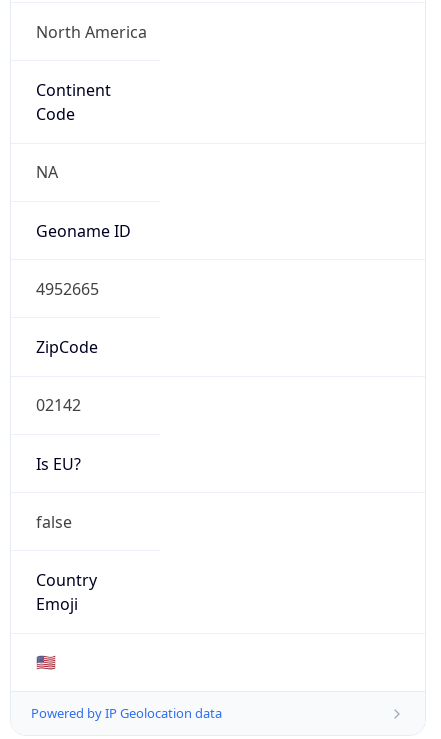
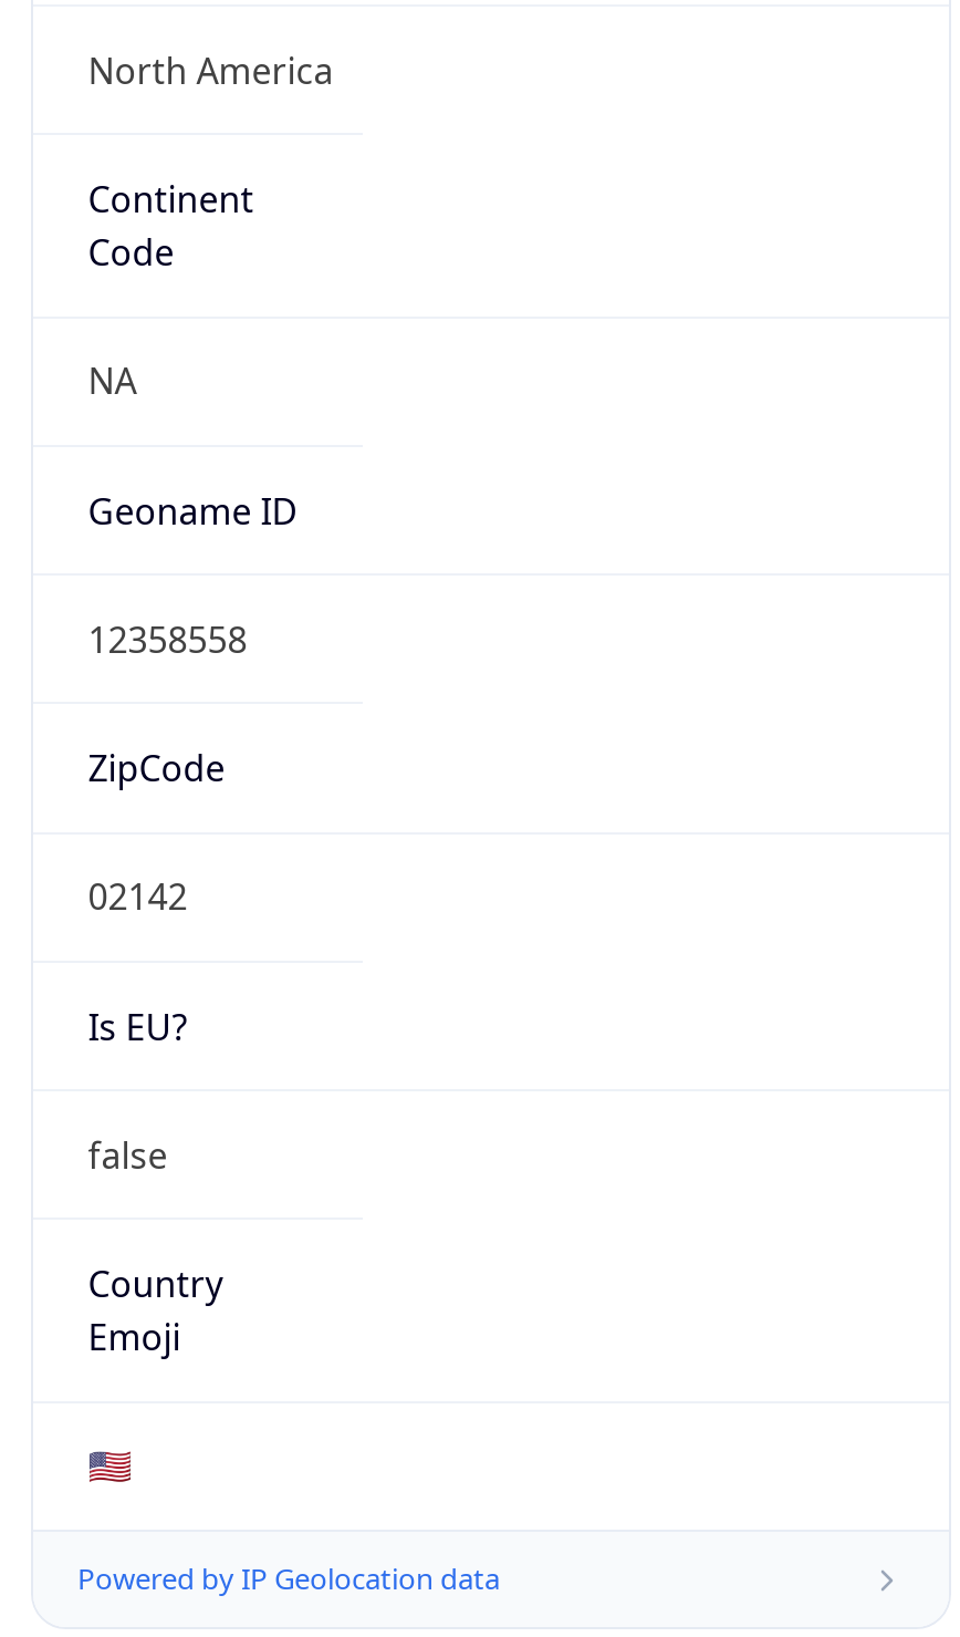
[36,278,99,300] 4952665 -> [88,615,247,664] 12358558

